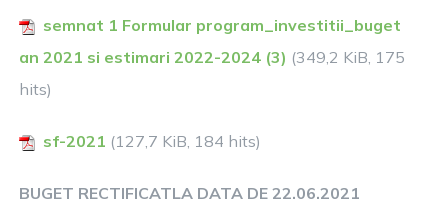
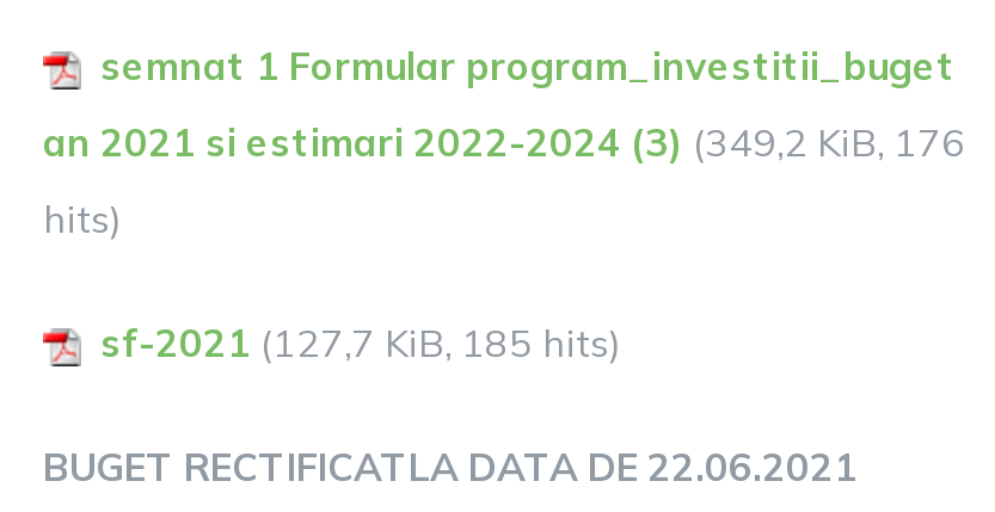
[19,47,405,67] an 2021 si estimari 2022-2024 (3) (349,2 KiB, 175 -> [43,119,965,167] an 2021 si estimari 2022-2024 (3) (349,2 KiB, 176
[43,131,261,151] sf-2021 (127,7 KiB, 184 hits) -> [100,319,621,367] sf-2021 (127,7 KiB, 185 hits)

